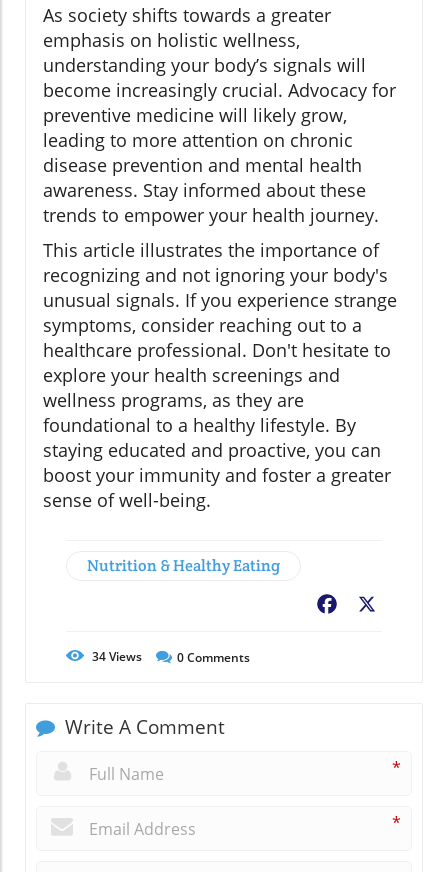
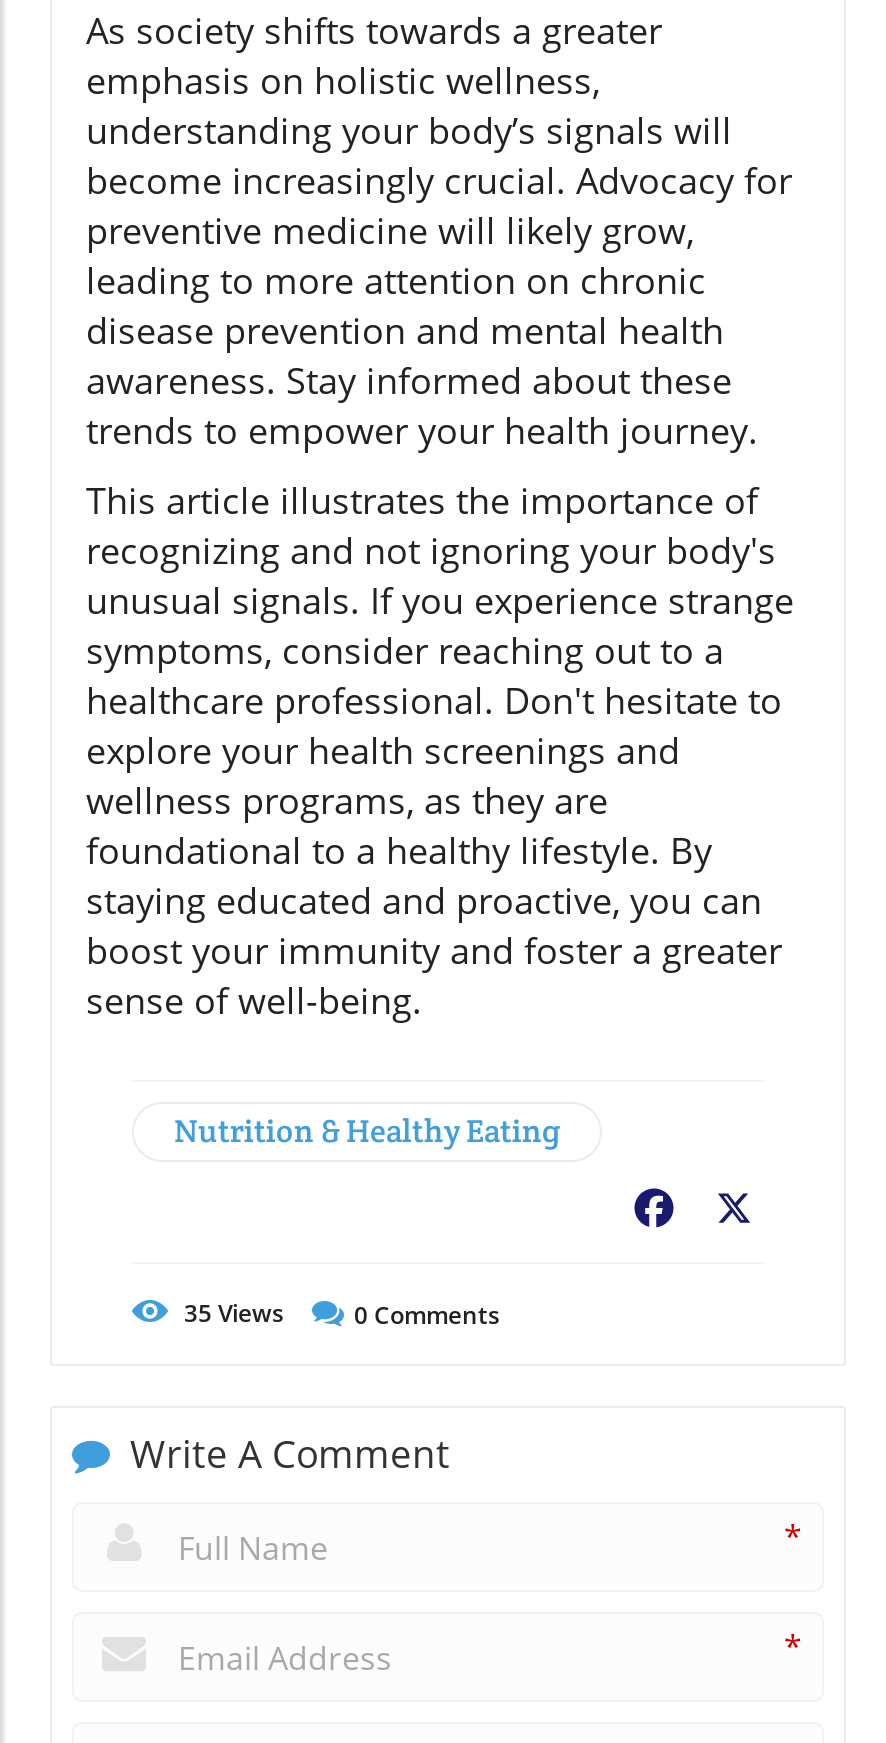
[92,648,142,665] 34 Views -> [184,1296,284,1330] 35 Views

